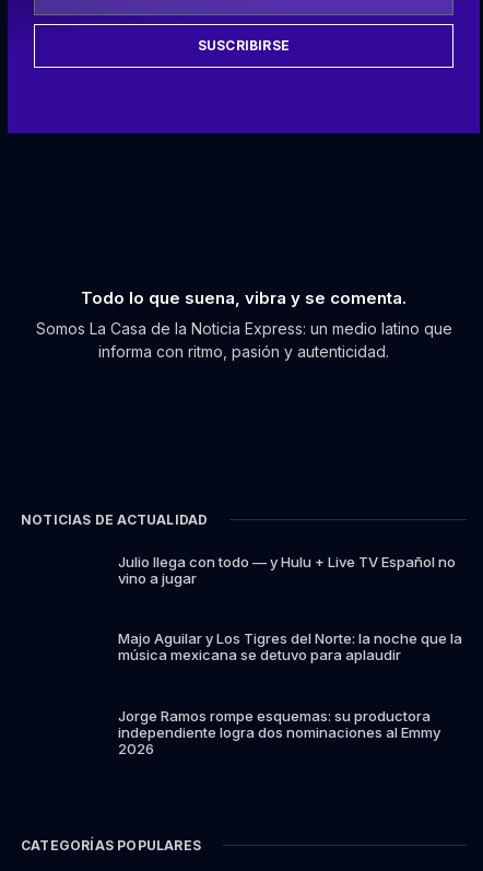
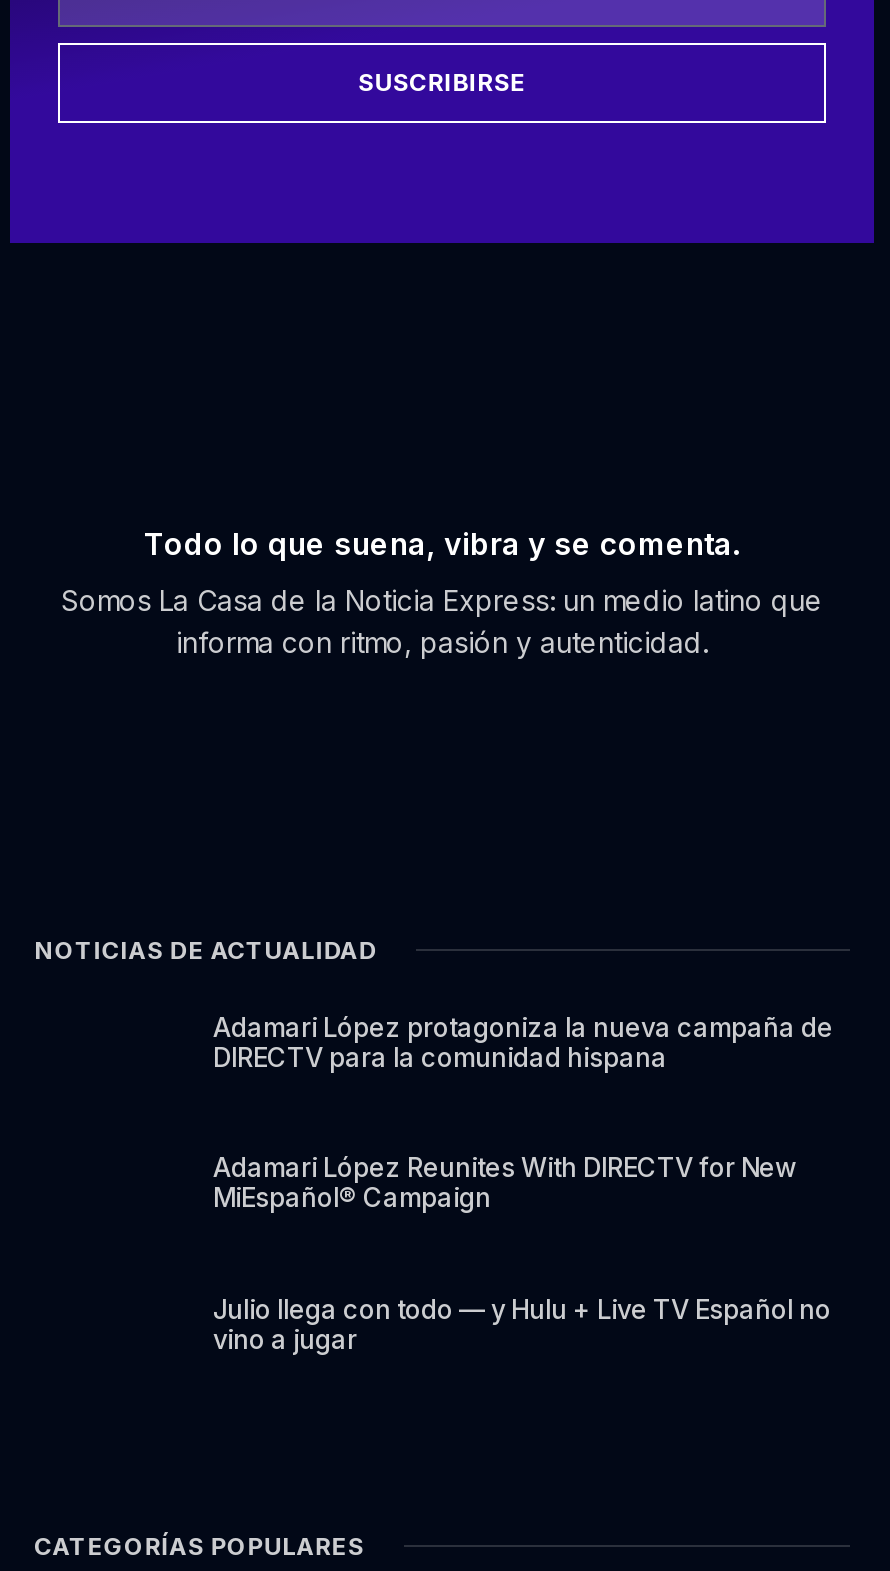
none -> [213,1010,833,1214] Adamari López protagoniza la nueva campaña de | DIRECTV para la comunidad hispana | Adamari López Reunites With DIRECTV for New | MiEspañol® Campaign
moved [118,553,456,587] -> [213,1293,831,1355]: Julio llega con todo — y Hulu + Live TV Español no | vino a jugar
[118,630,463,758] Majo Aguilar y Los Tigres del Norte: la noche que la | música mexicana se detuvo para aplaudir | Jorge Ramos rompe esquemas: su productora | independiente logra dos nominaciones al Emmy | 2026 -> none

